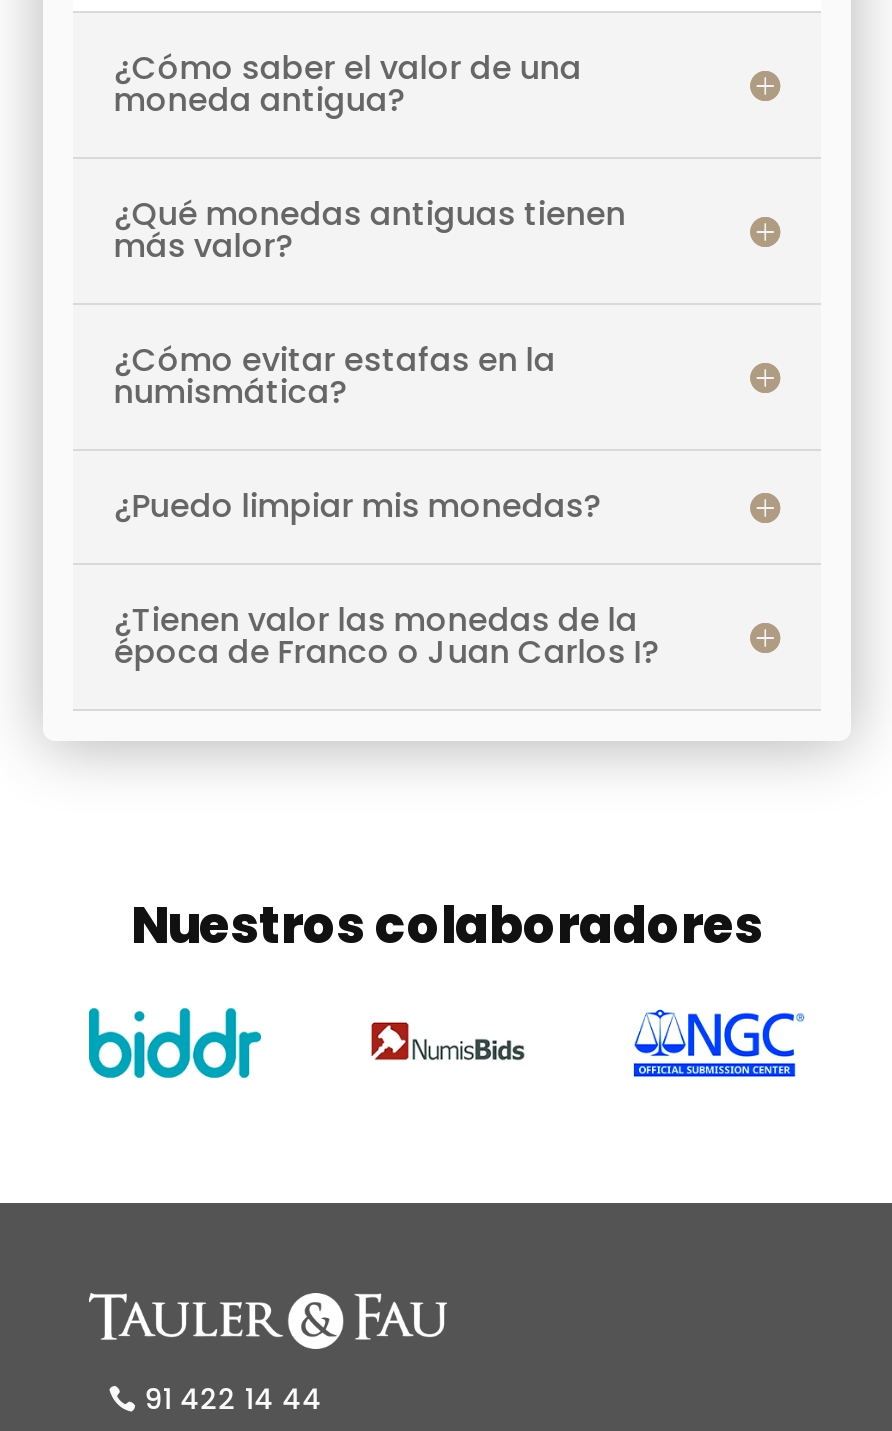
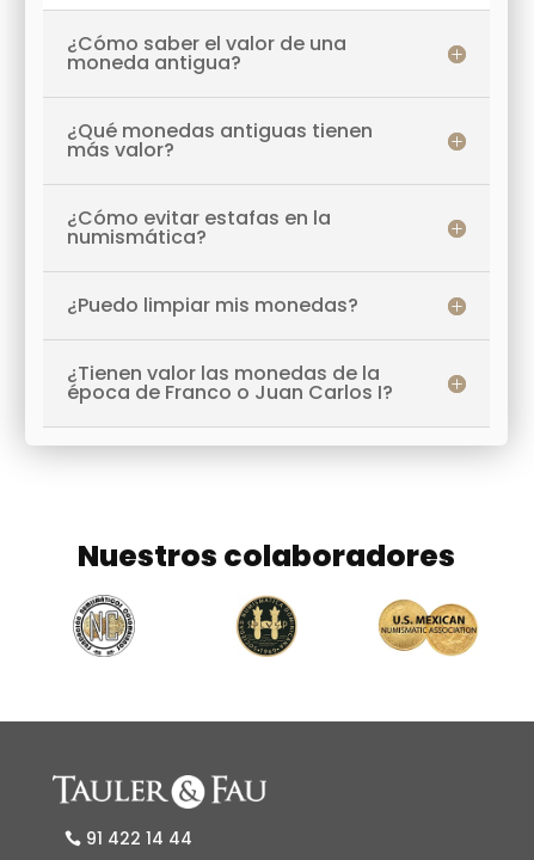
[87,991,263,1093] [image] -> [53,594,155,658] [image]
[369,993,527,1095] [image] -> [221,595,312,658] [image]
[631,999,805,1093] [image] -> [378,598,479,657] [image]

